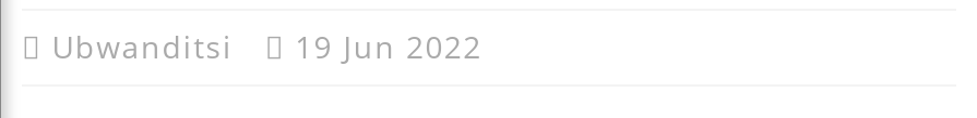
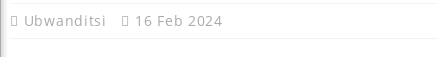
[52,27,482,68] Ubwanditsi 19 Jun 2022 -> [24,11,223,30] Ubwanditsi 16 Feb 2024

